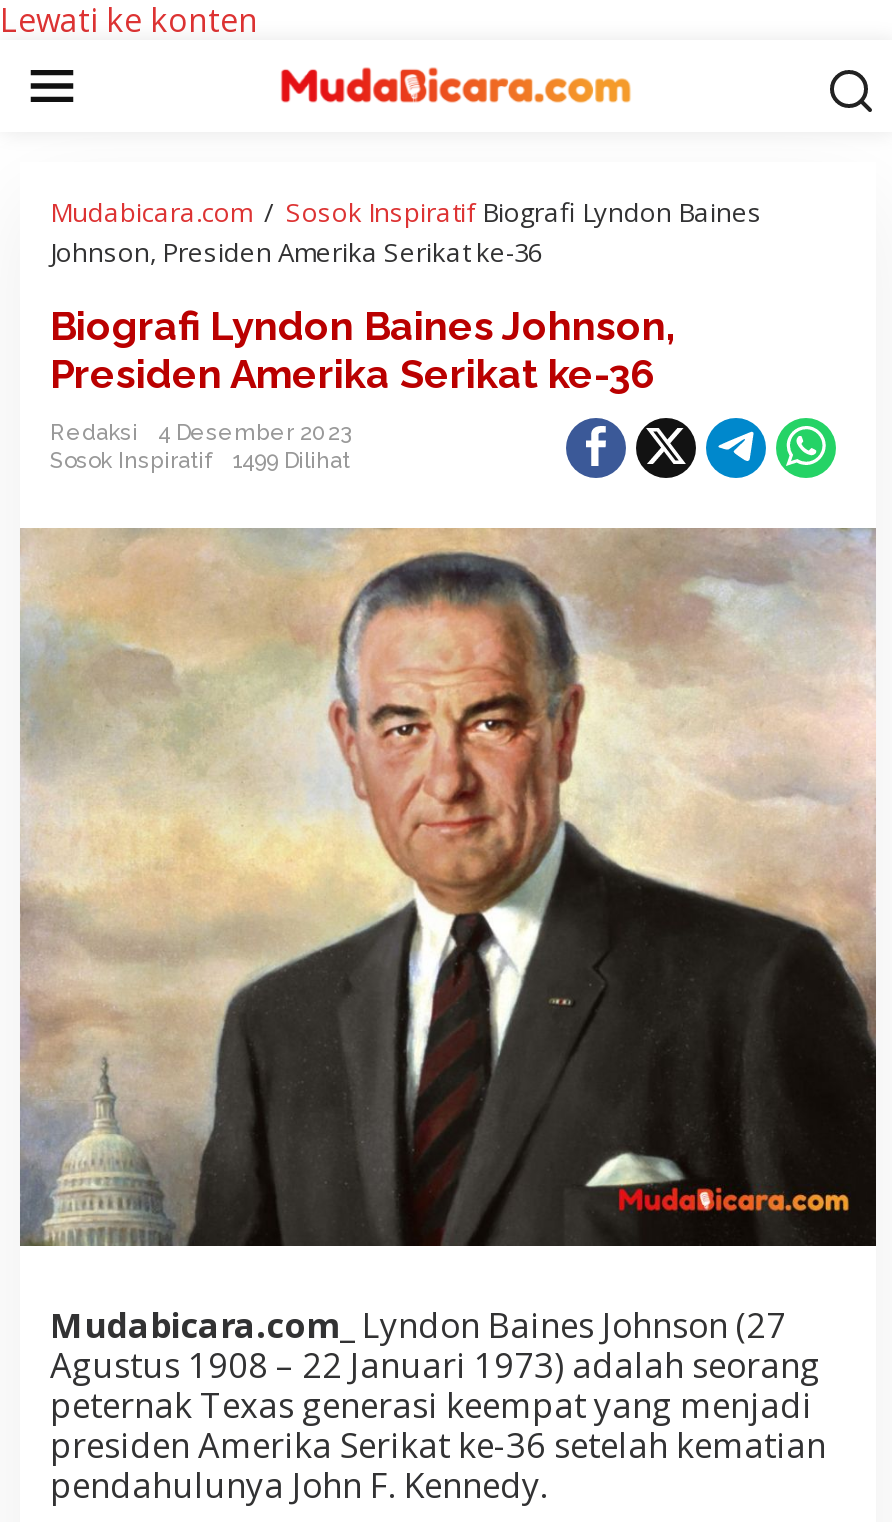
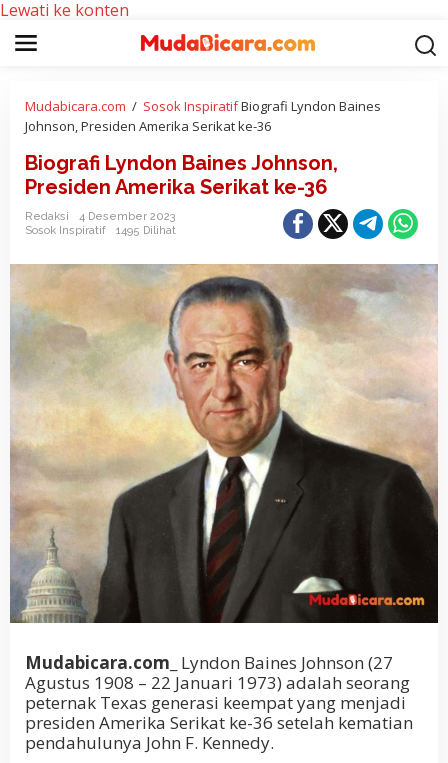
[50,448,350,474] Sosok Inspiratif 1499 Dilihat -> [25,224,176,237] Sosok Inspiratif 1495 Dilihat

